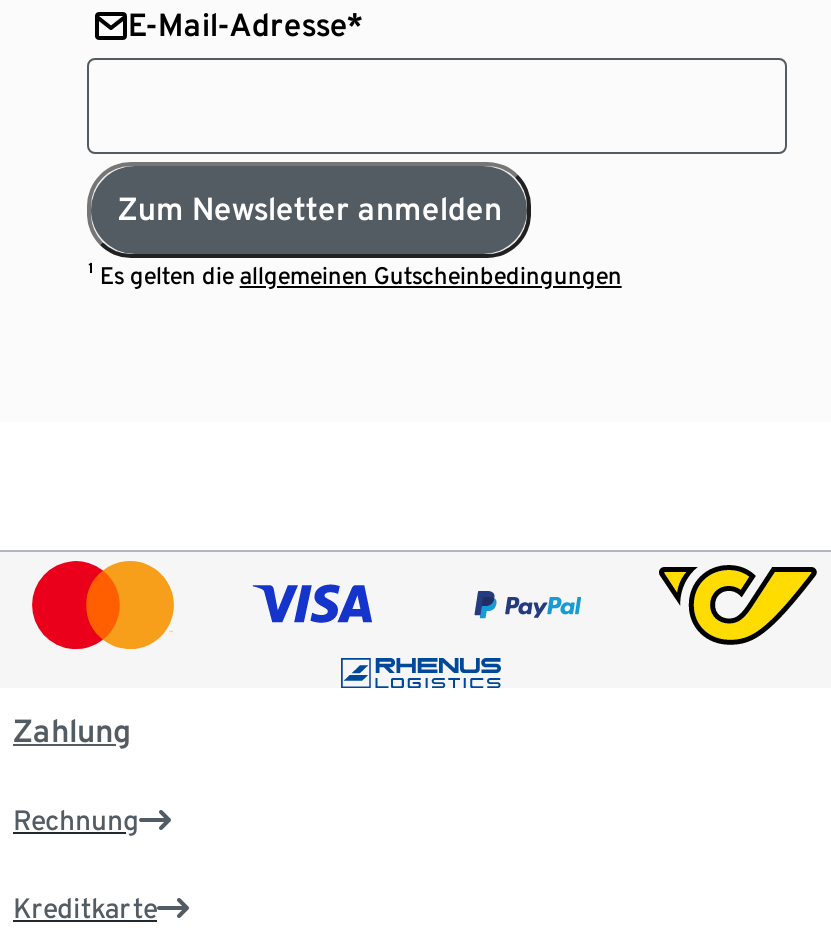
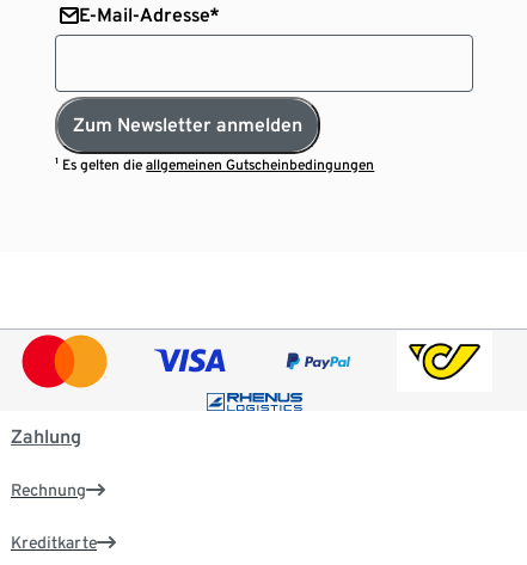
[657,562,819,648] [image] -> [397,337,491,386] [image]

